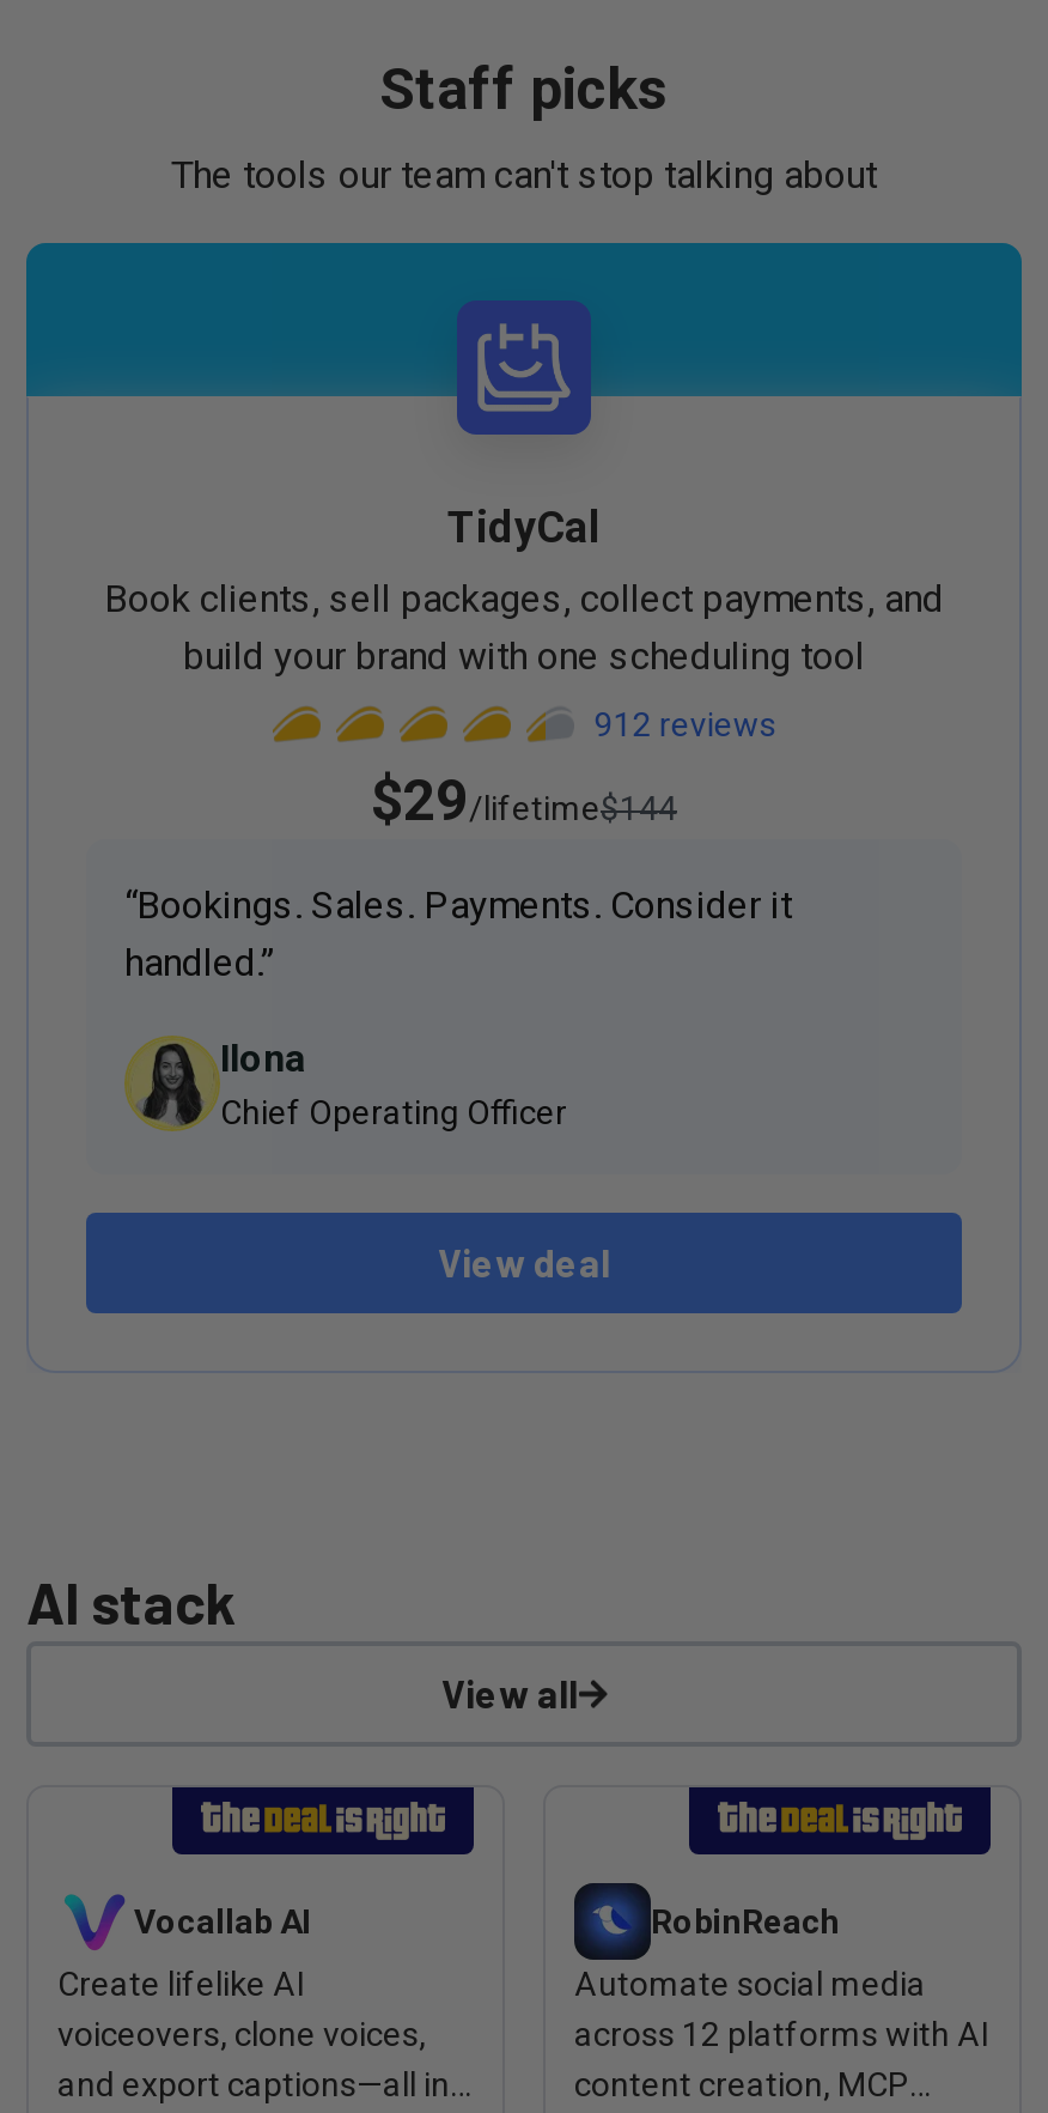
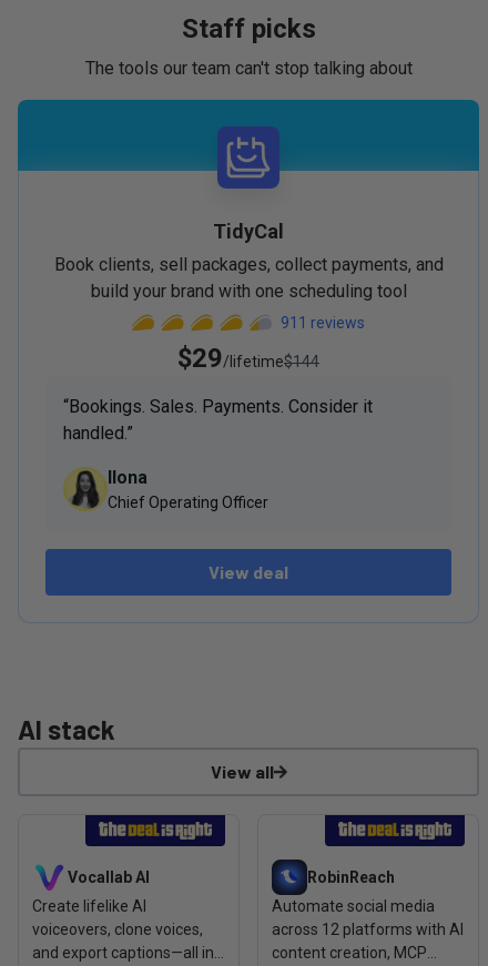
[594,705,776,743] 912 reviews -> [281,314,365,332] 911 reviews

